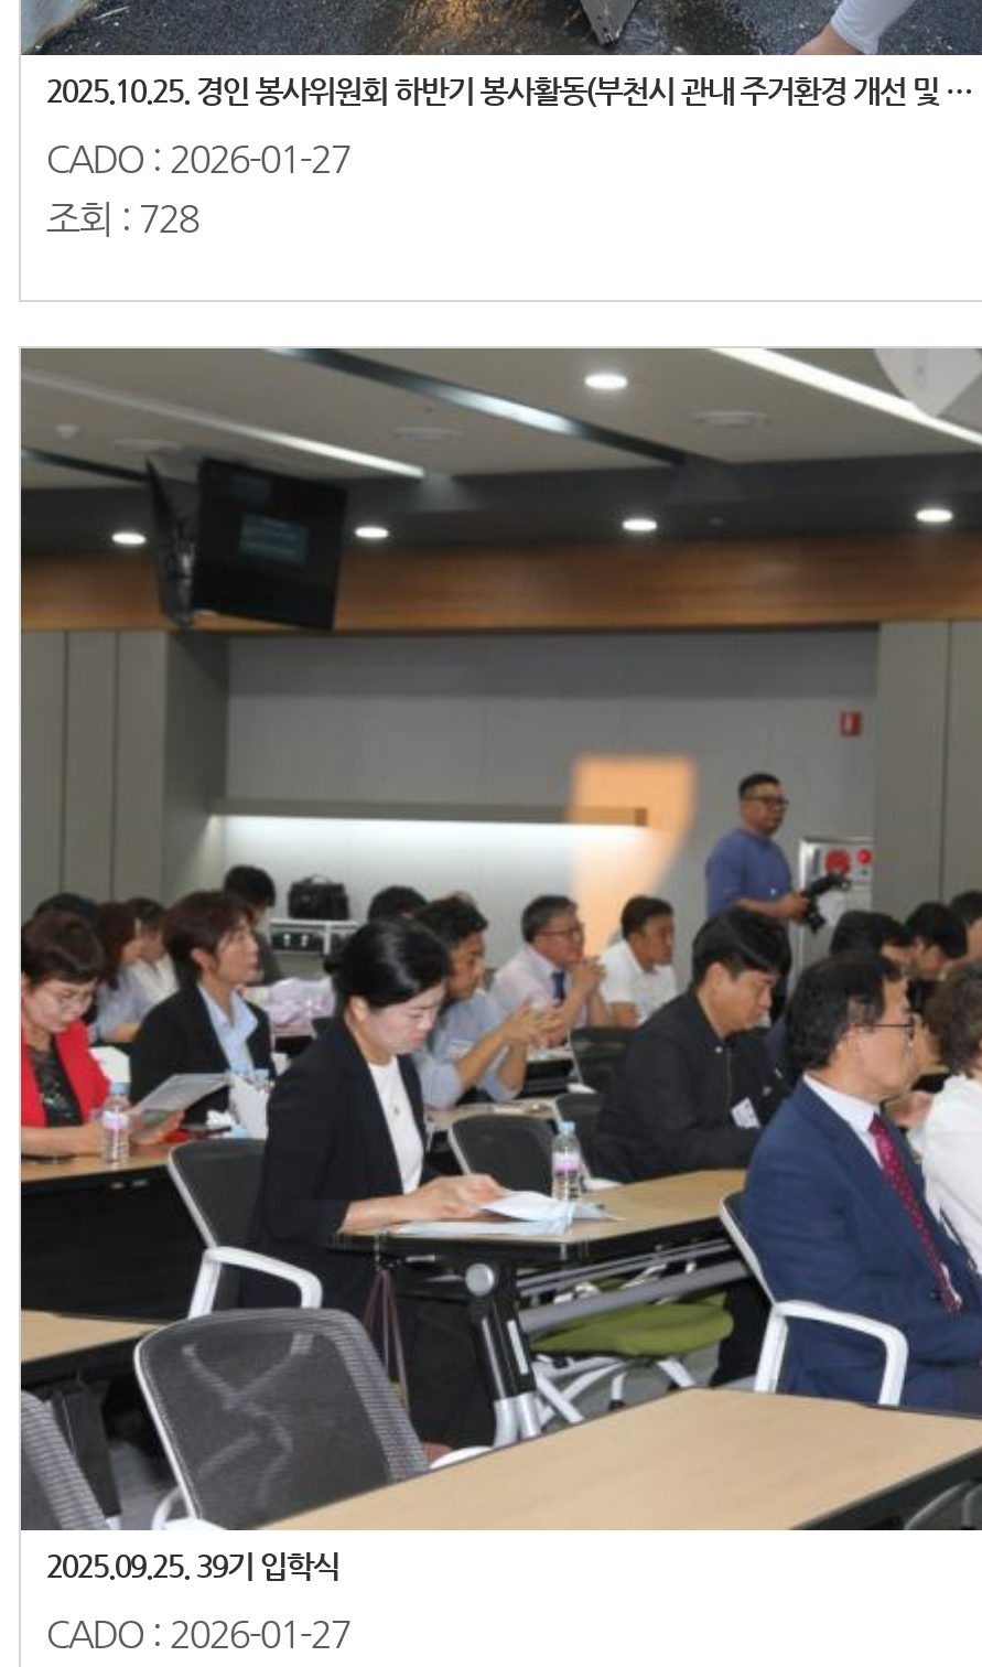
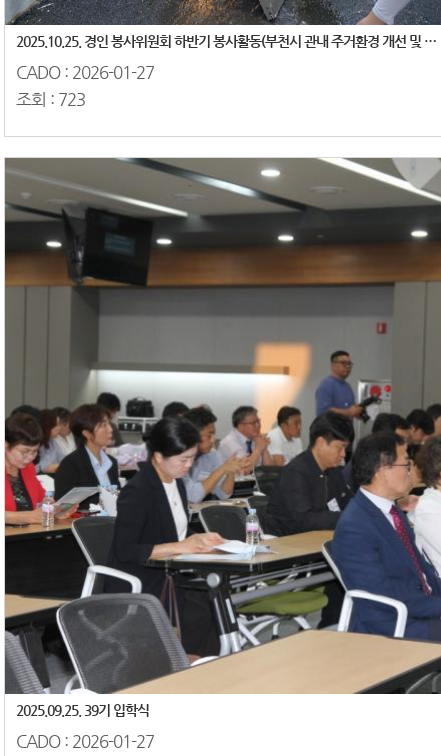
[46,198,198,240] 조회 : 728 -> [16,90,85,109] 조회 : 723

